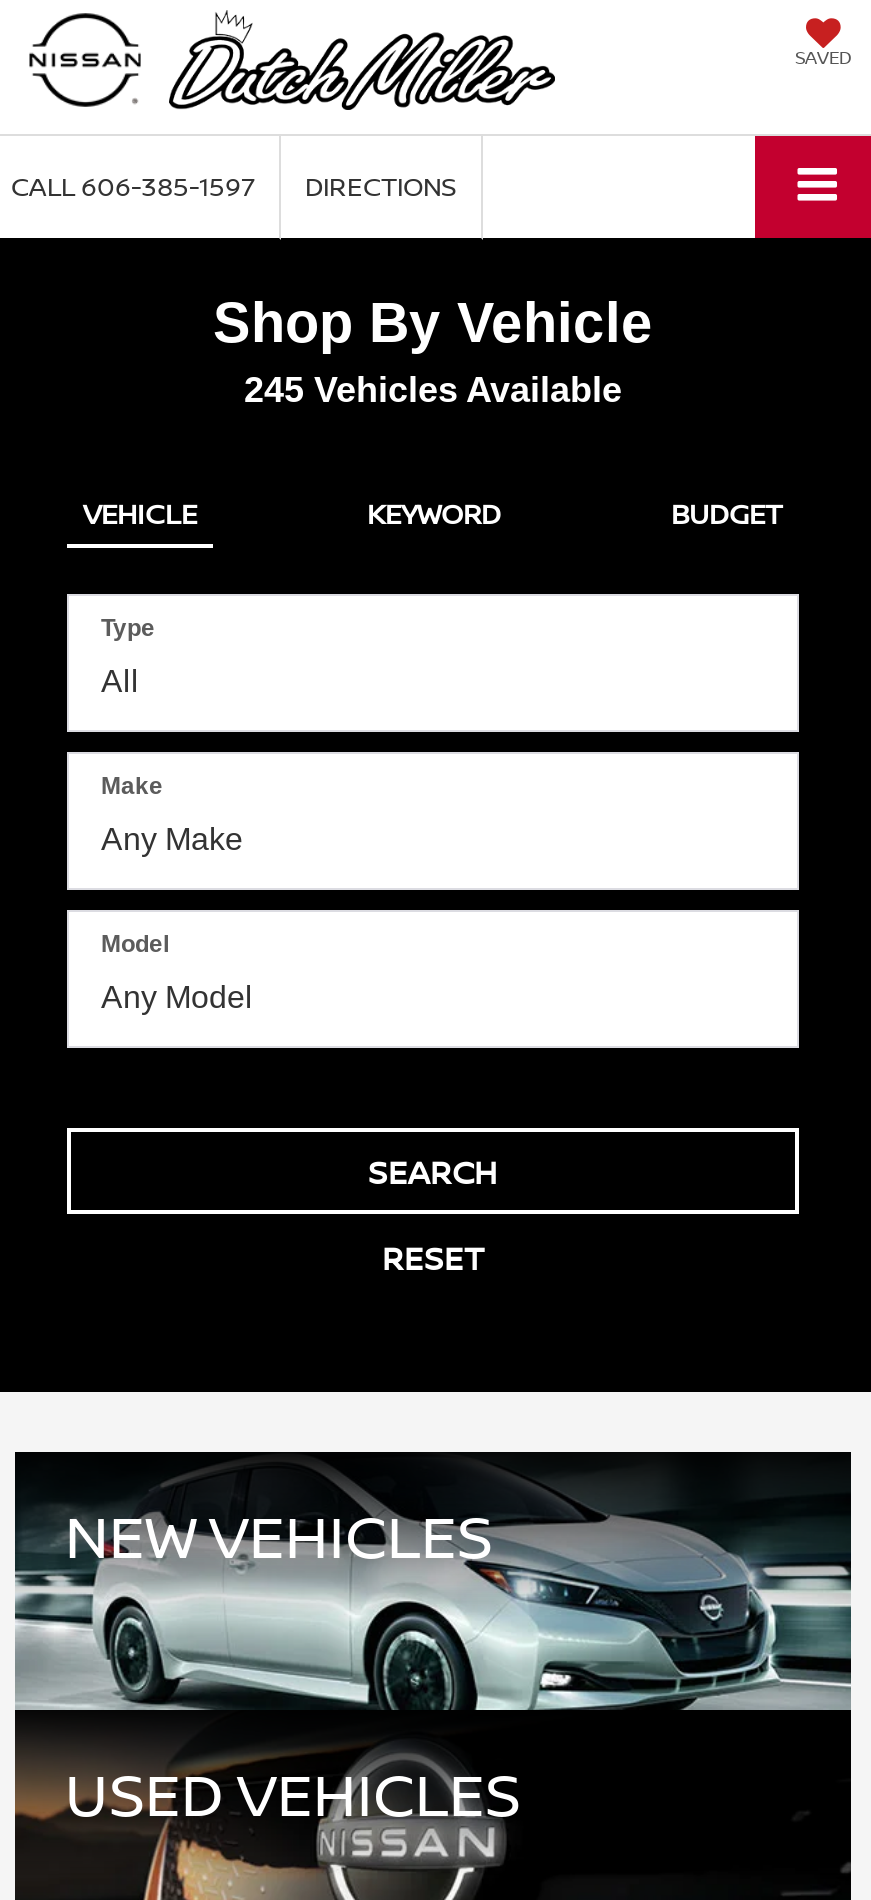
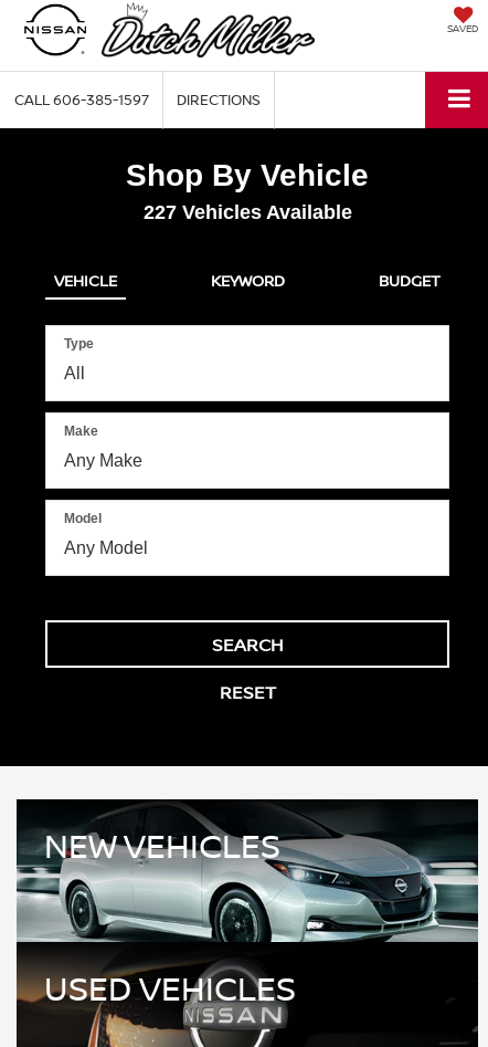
[244,370,622,410] 245 Vehicles Available -> [143,201,352,223] 227 Vehicles Available

